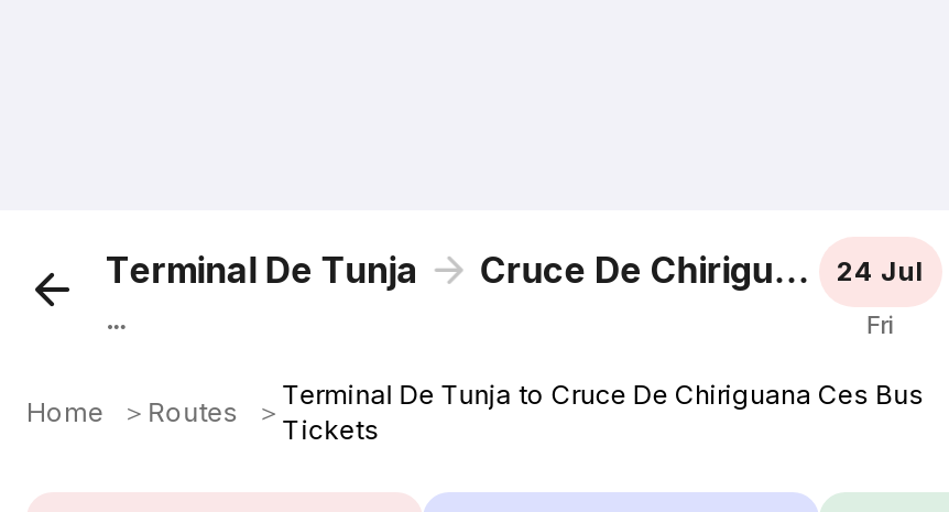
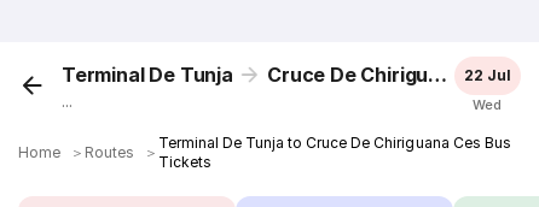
[836,254,925,287] 24 Jul -> [464,66,511,84] 22 Jul
[866,309,895,340] Fri -> [473,96,502,113] Wed

